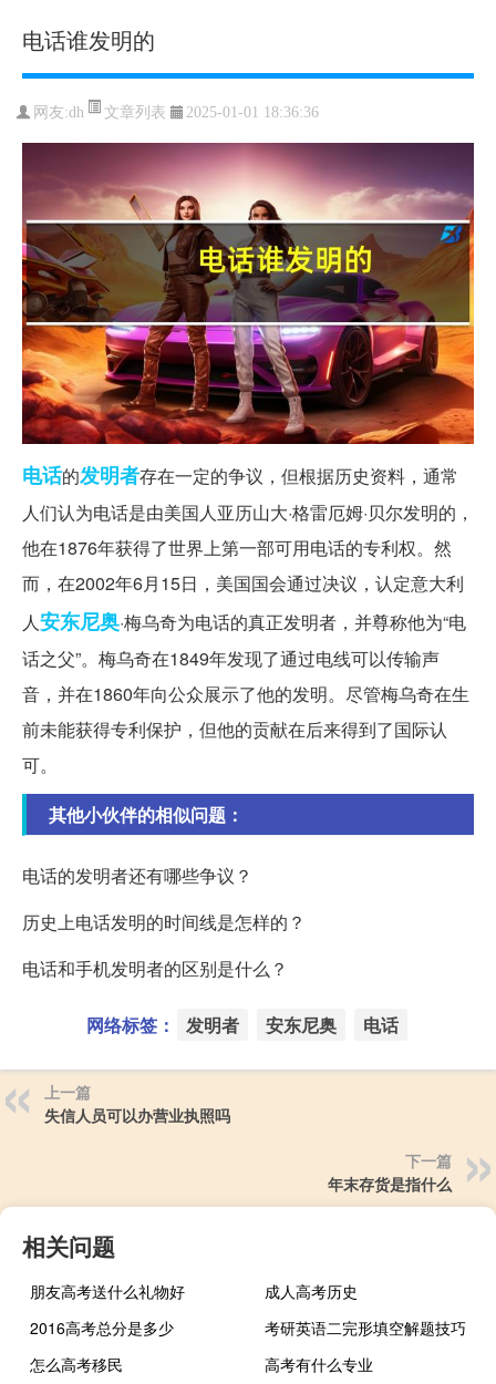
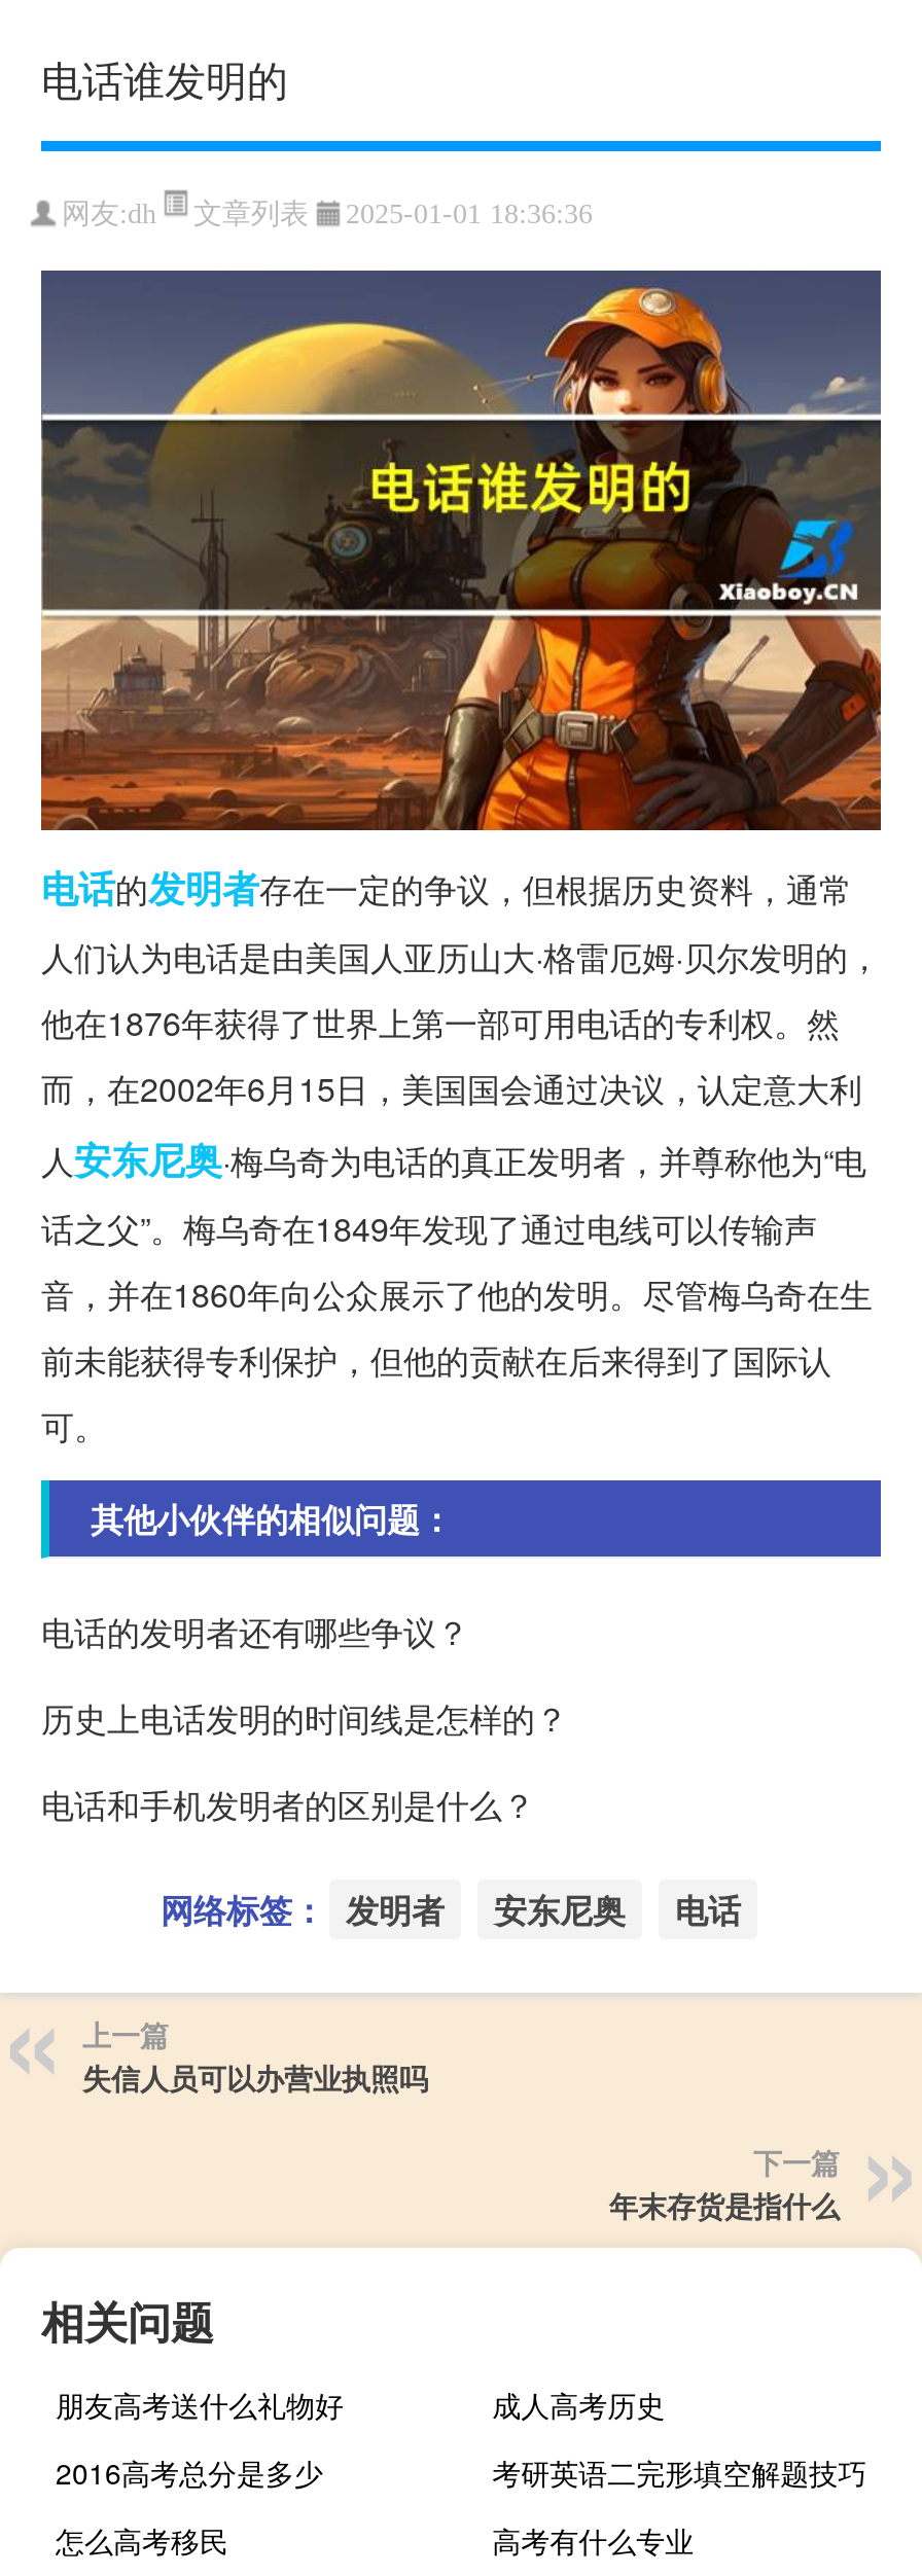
[21,143,475,445] [image] -> [39,271,883,832] [image]

